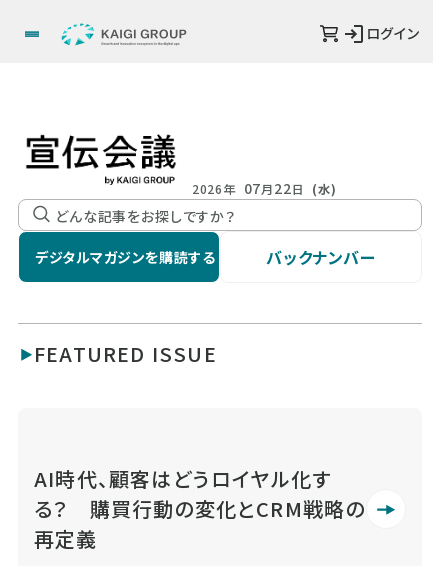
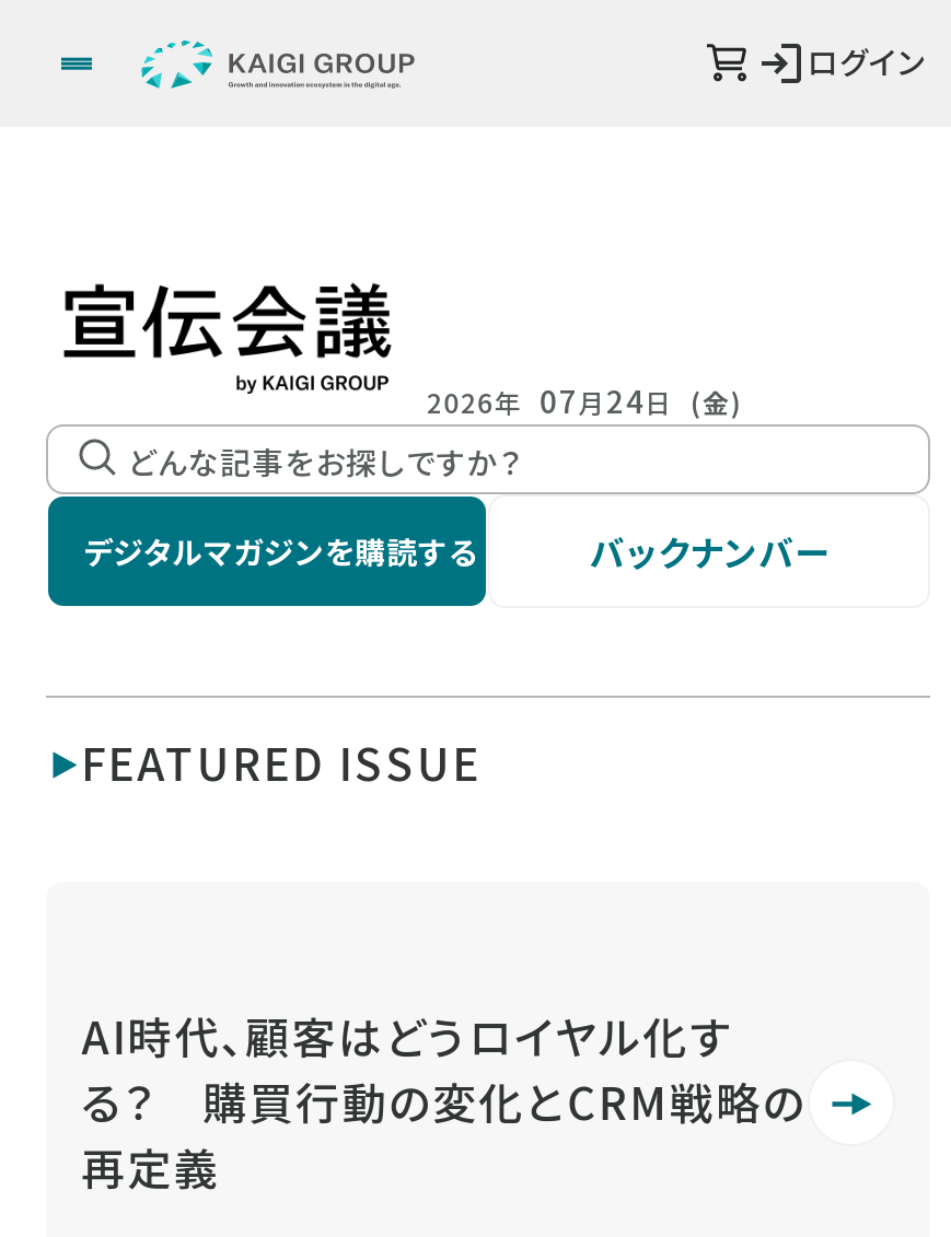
[192,178,337,198] 2026年 07月22日 (水) -> [427,378,743,422] 2026年 07月24日 (金)

